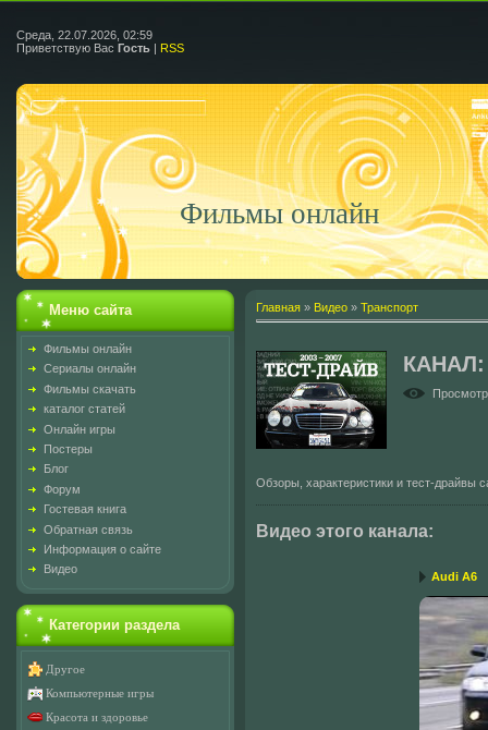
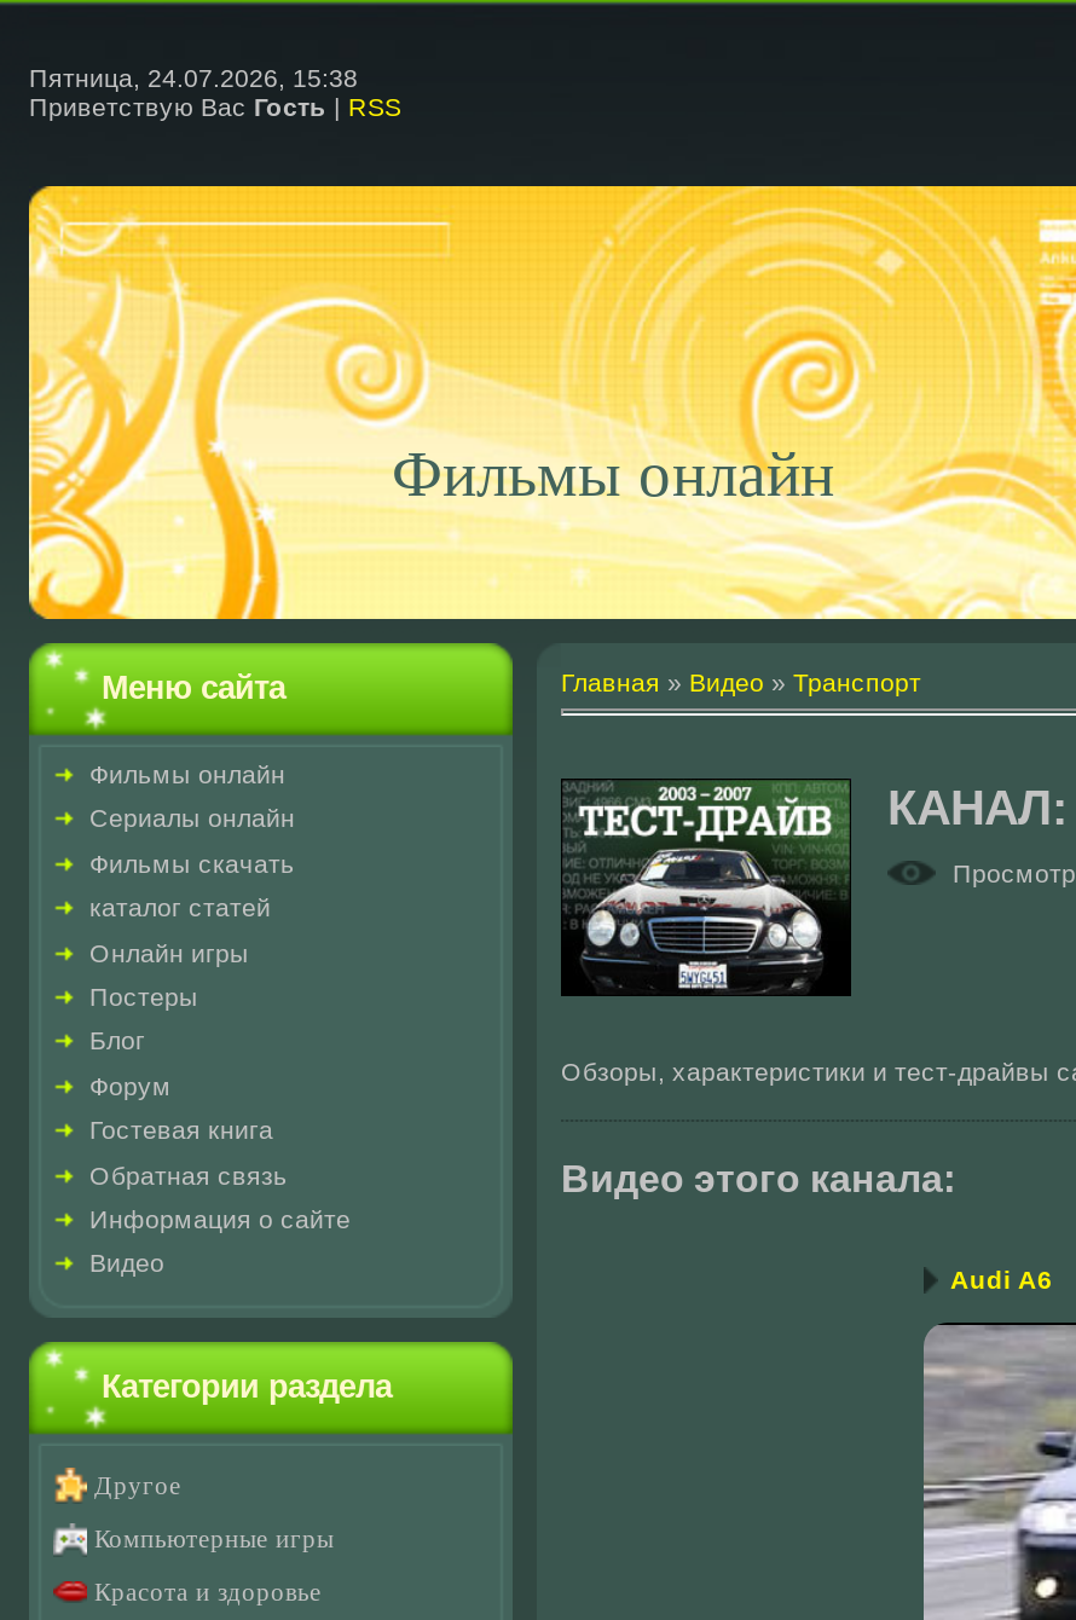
[16,28,152,41] Среда, 22.07.2026, 02:59 -> [29,63,358,92] Пятница, 24.07.2026, 15:38

